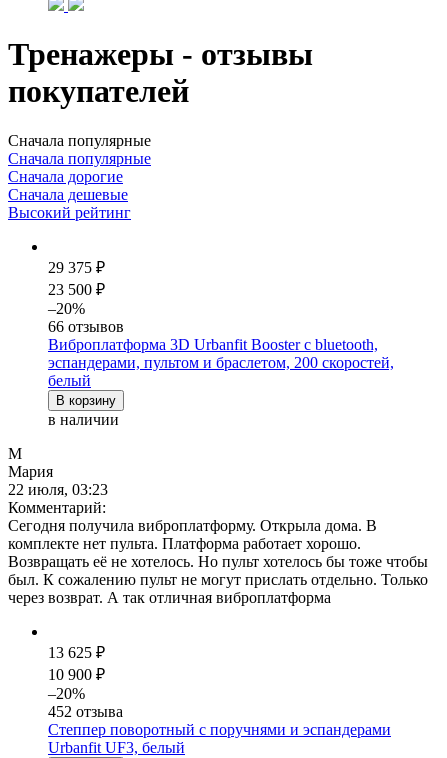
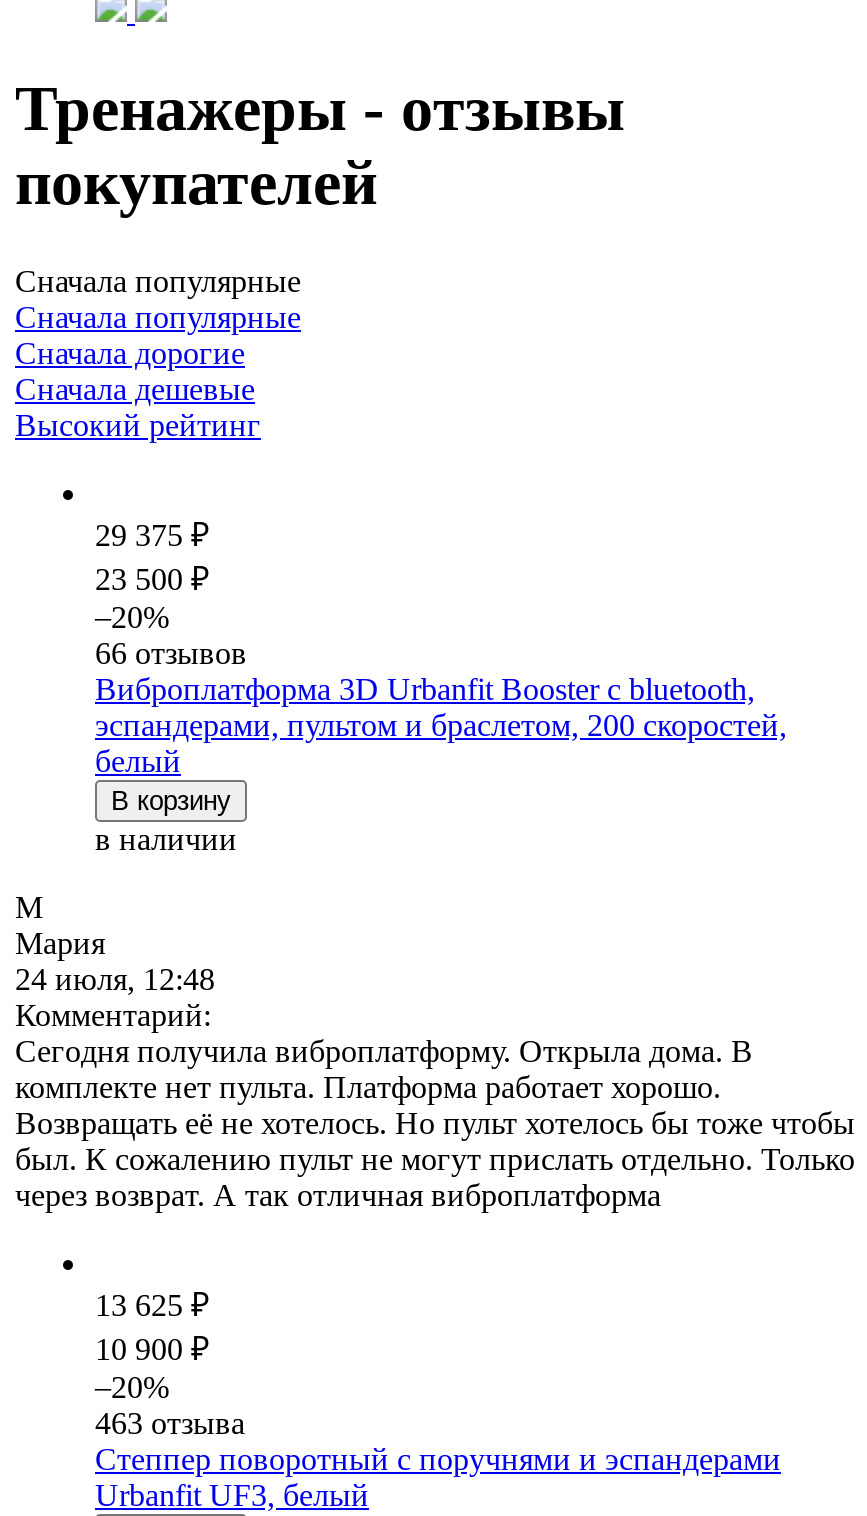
[8,481,108,498] 22 июля, 03:23 -> [15,962,215,996] 24 июля, 12:48
[48,703,123,720] 452 отзыва -> [95,1406,245,1440] 463 отзыва

